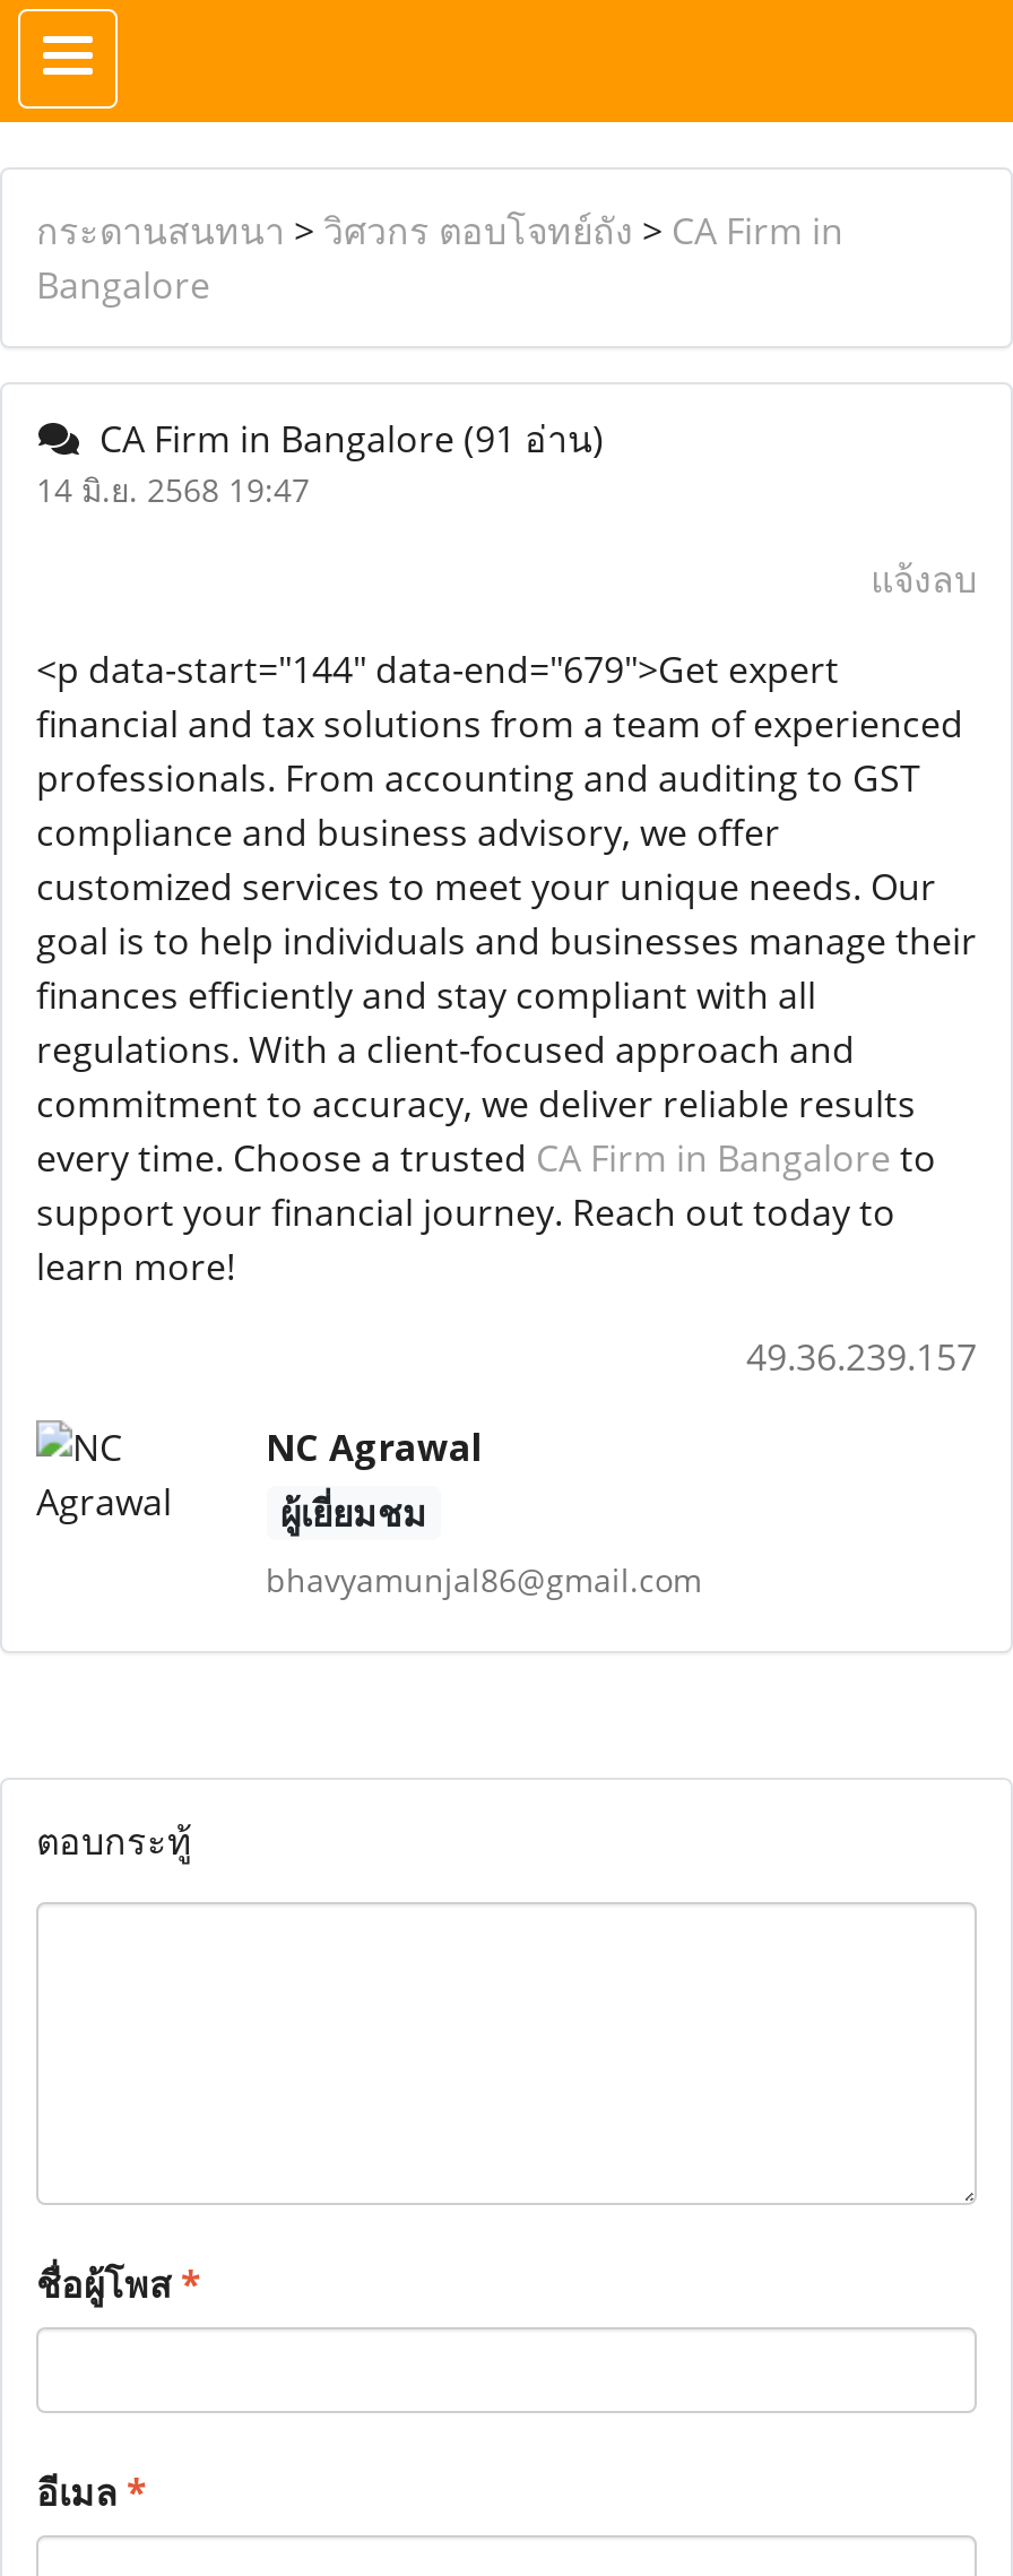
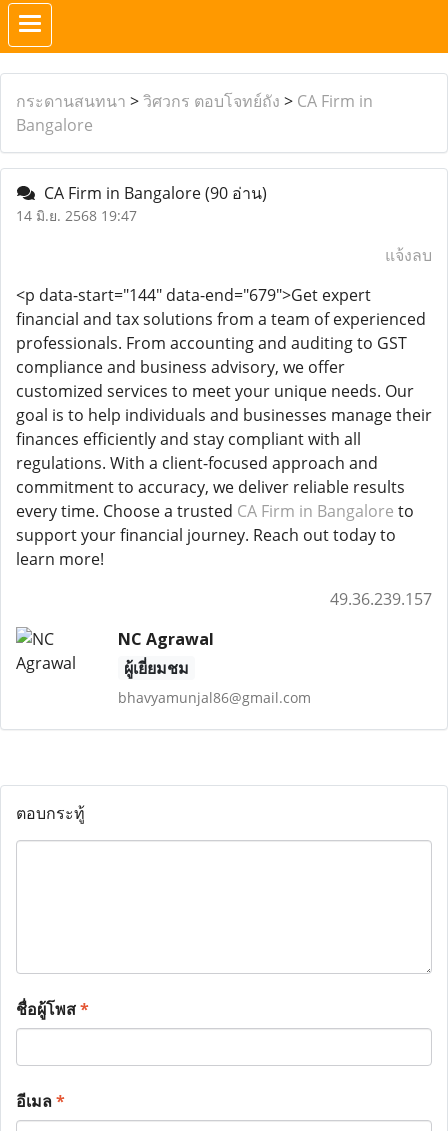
[81,414,604,464] CA Firm in Bangalore (91 อ่าน) -> [36,182,267,204] CA Firm in Bangalore (90 อ่าน)

